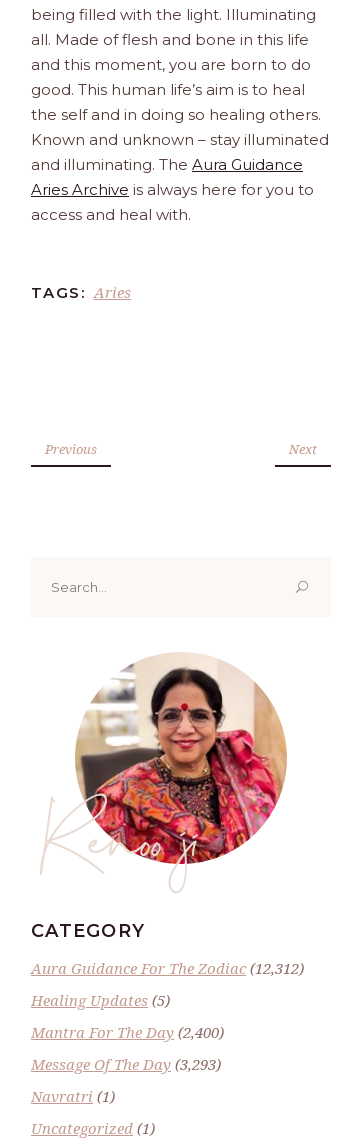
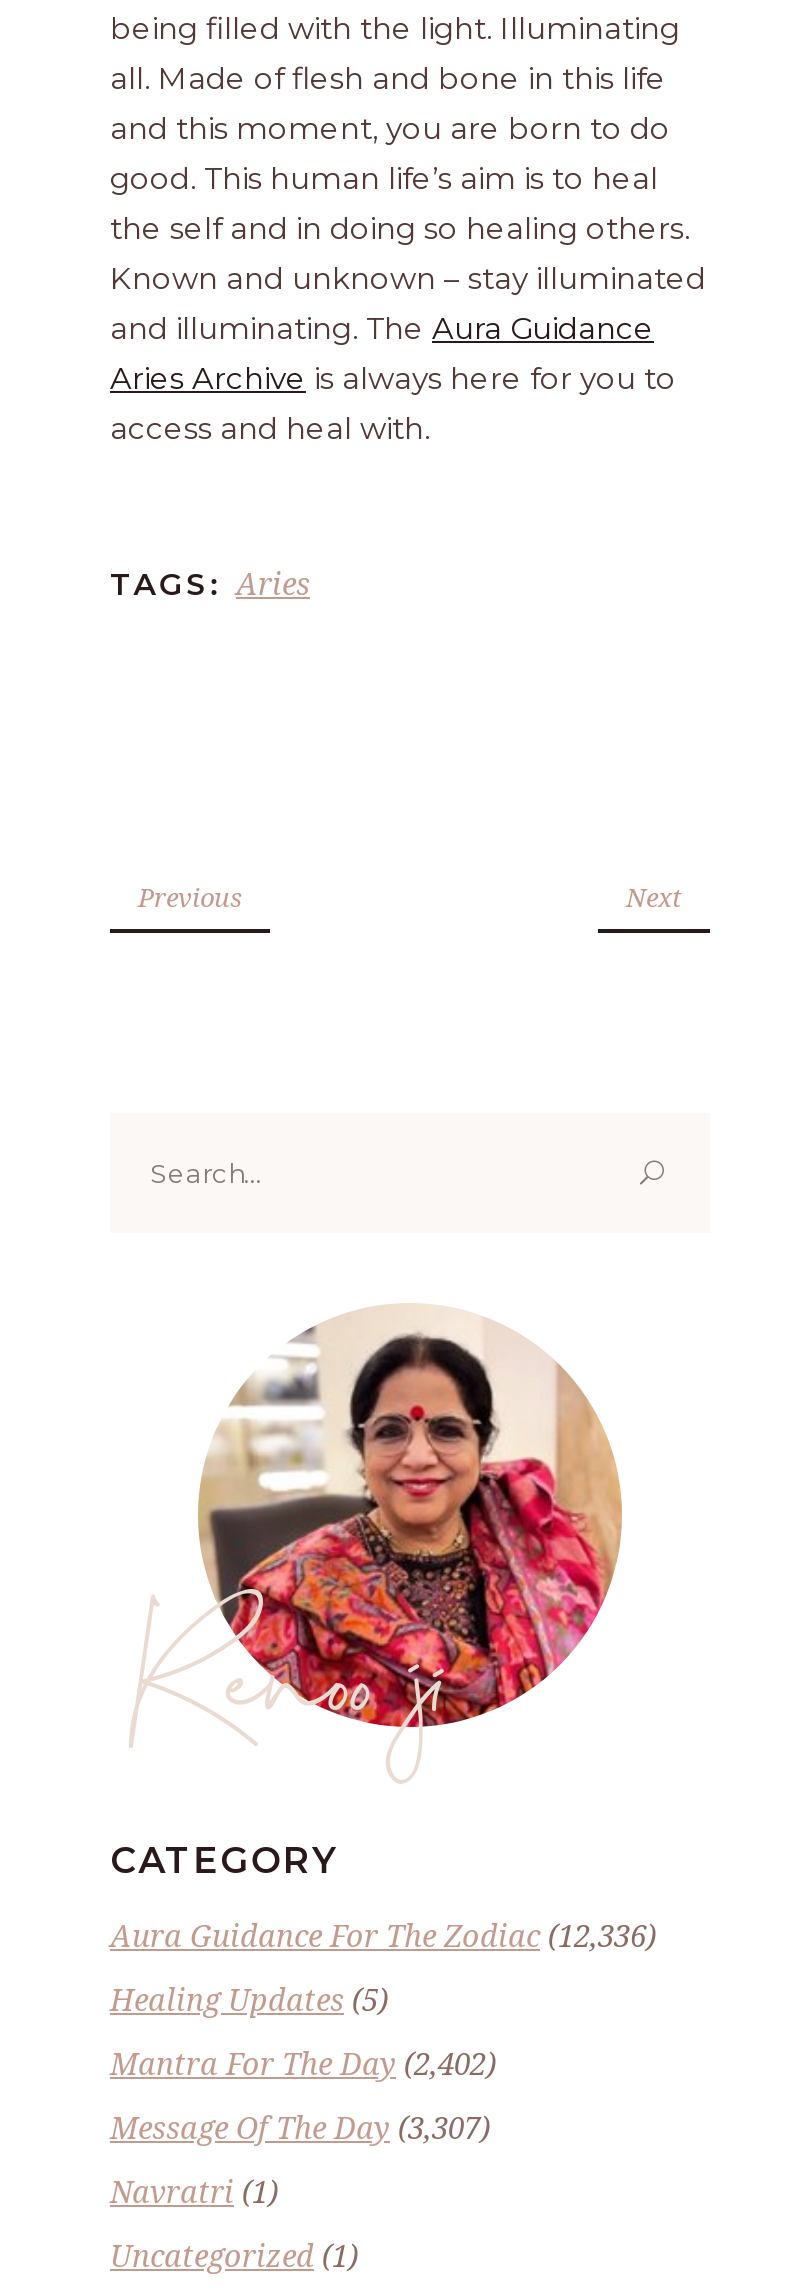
[31,958,304,978] Aura Guidance For The Zodiac (12,312) -> [110,1915,656,1955] Aura Guidance For The Zodiac (12,336)
[31,1022,224,1042] Mantra For The Day (2,400) -> [110,2043,496,2083] Mantra For The Day (2,402)
[31,1054,221,1074] Message Of The Day (3,293) -> [110,2107,490,2147] Message Of The Day (3,307)

